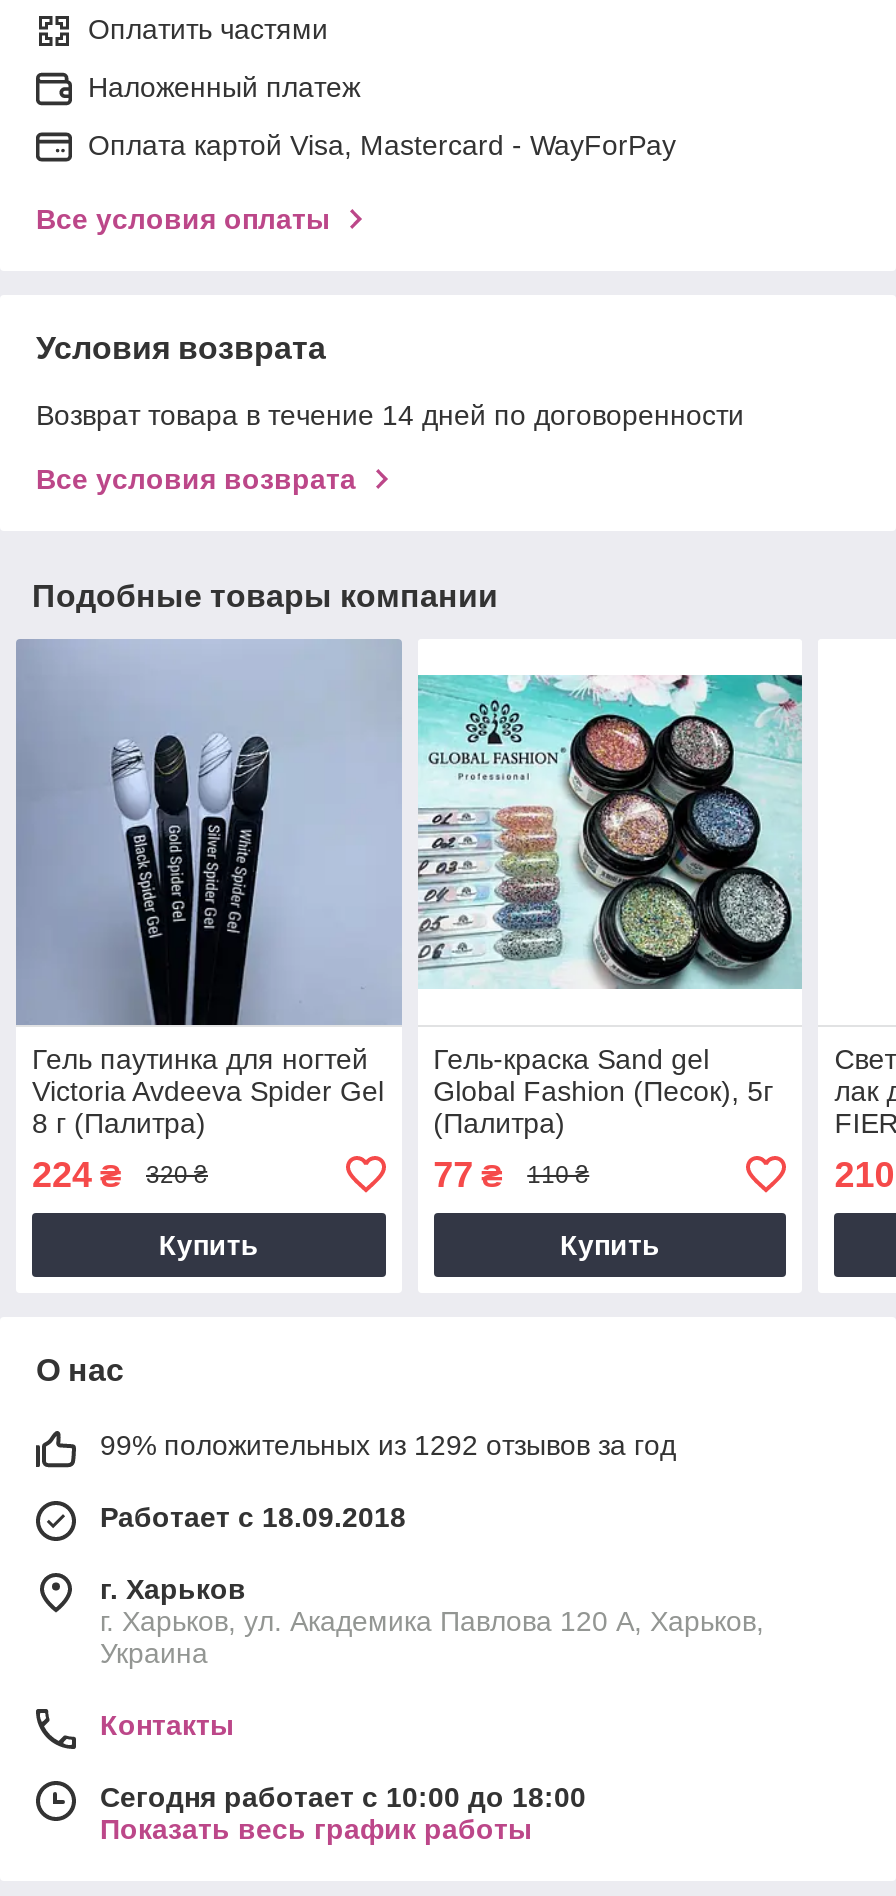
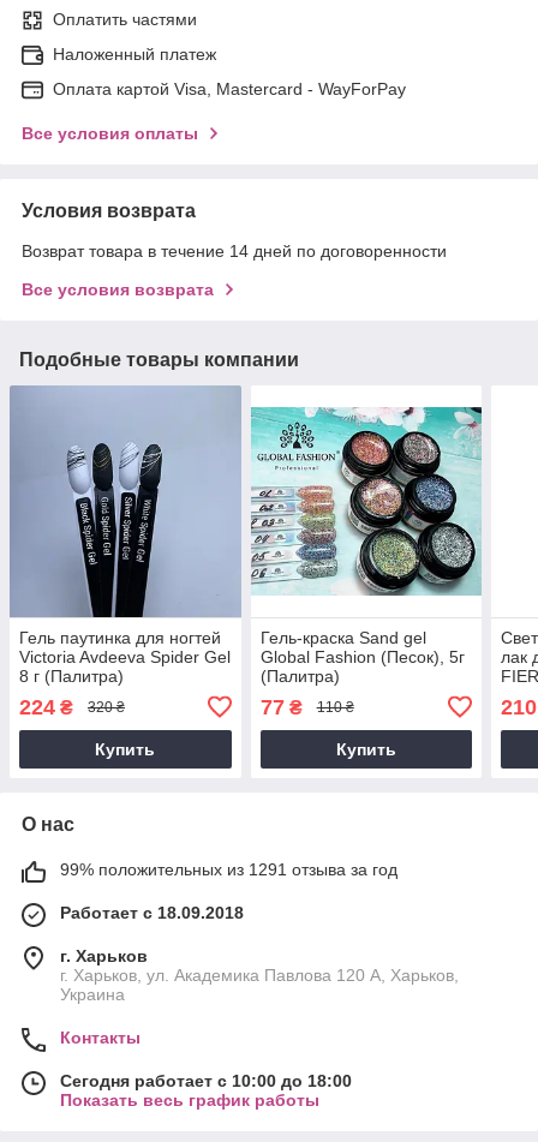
[100,1429,676,1461] 99% положительных из 1292 отзывов за год -> [60,860,397,879] 99% положительных из 1291 отзыва за год

